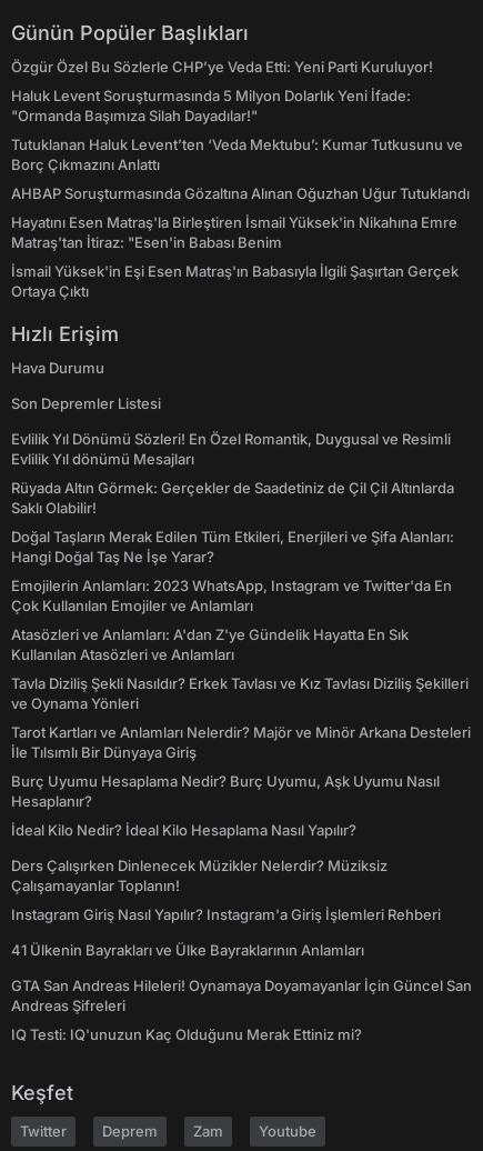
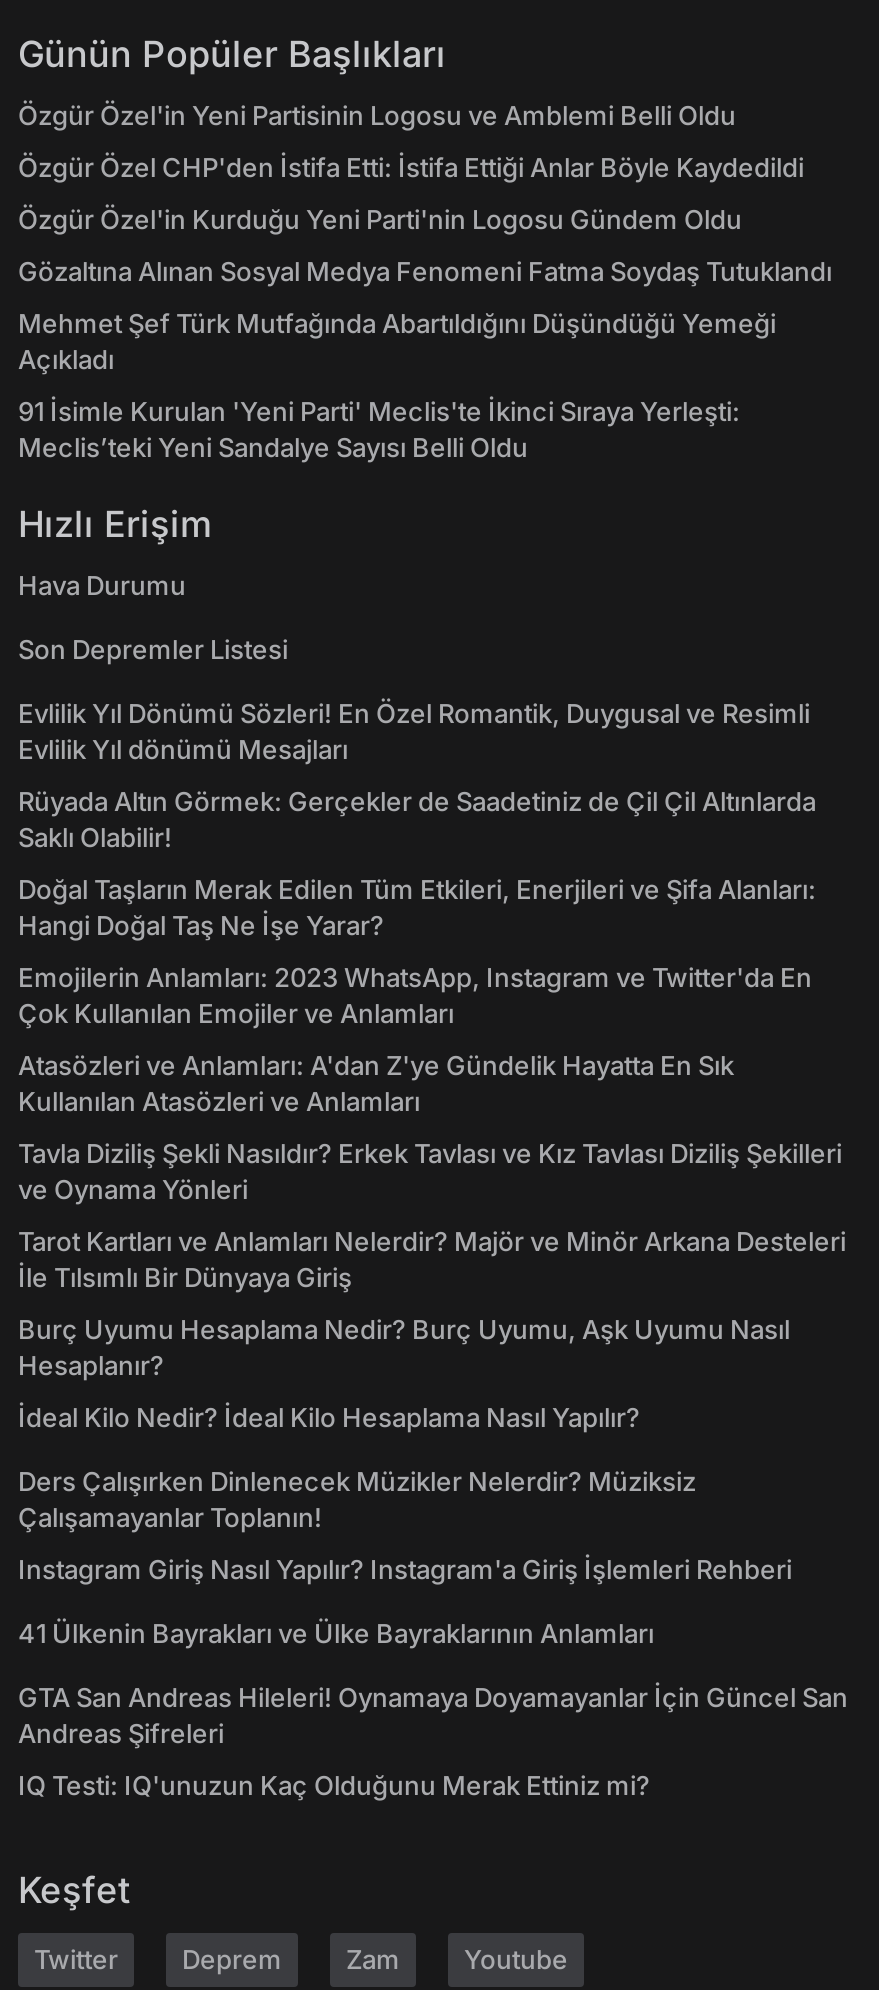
[11,58,433,76] Özgür Özel Bu Sözlerle CHP’ye Veda Etti: Yeni Parti Kuruluyor! -> [18,99,736,131] Özgür Özel'in Yeni Partisinin Logosu ve Amblemi Belli Oldu
[11,87,411,124] Haluk Levent Soruşturmasında 5 Milyon Dolarlık Yeni İfade: | "Ormanda Başımıza Silah Dayadılar!" -> [18,151,804,183] Özgür Özel CHP'den İstifa Etti: İstifa Ettiği Anlar Böyle Kaydedildi
[11,136,463,173] Tutuklanan Haluk Levent’ten ‘Veda Mektubu’: Kumar Tutkusunu ve | Borç Çıkmazını Anlattı -> [18,203,742,235] Özgür Özel'in Kurduğu Yeni Parti'nin Logosu Gündem Oldu
[11,184,470,202] AHBAP Soruşturmasında Gözaltına Alınan Oğuzhan Uğur Tutuklandı -> [18,255,832,287] Gözaltına Alınan Sosyal Medya Fenomeni Fatma Soydaş Tutuklandı
[11,213,457,251] Hayatını Esen Matraş'la Birleştiren İsmail Yüksek'in Nikahına Emre | Matraş'tan İtiraz: "Esen'in Babası Benim -> [18,307,776,375] Mehmet Şef Türk Mutfağında Abartıldığını Düşündüğü Yemeği | Açıkladı
[11,262,459,300] İsmail Yüksek'in Eşi Esen Matraş'ın Babasıyla İlgili Şaşırtan Gerçek | Ortaya Çıktı -> [18,395,740,463] 91 İsimle Kurulan 'Yeni Parti' Meclis'te İkinci Sıraya Yerleşti: | Meclis’teki Yeni Sandalye Sayısı Belli Oldu

